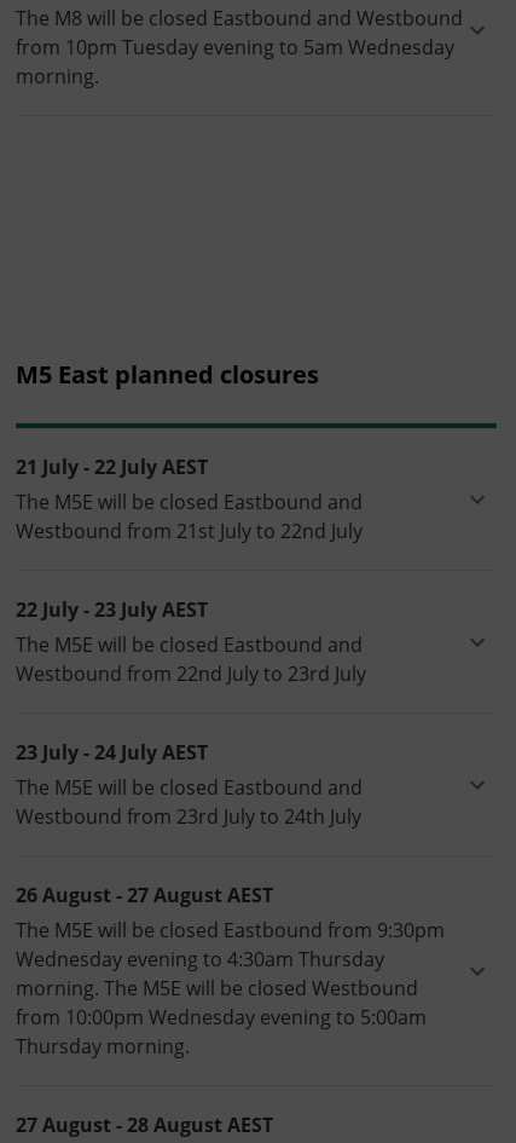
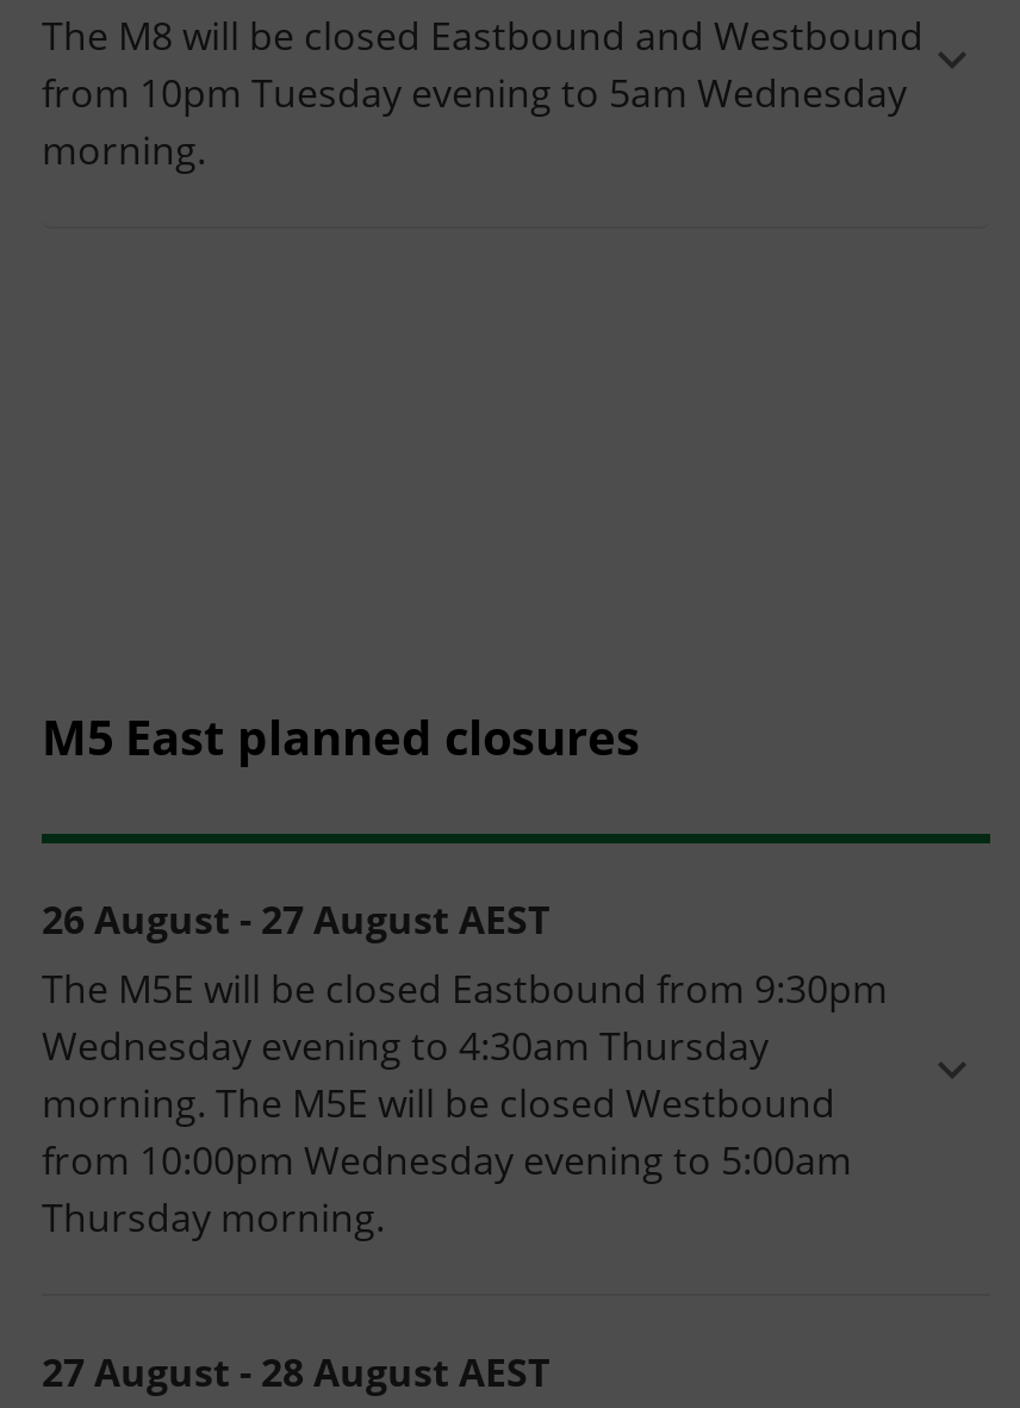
[16,454,366,830] 21 July - 22 July AEST | The M5E will be closed Eastbound and | Westbound from 21st July to 22nd July | 22 July - 23 July AEST | The M5E will be closed Eastbound and | Westbound from 22nd July to 23rd July | 23 July - 24 July AEST | The M5E will be closed Eastbound and | Westbound from 23rd July to 24th July -> none

